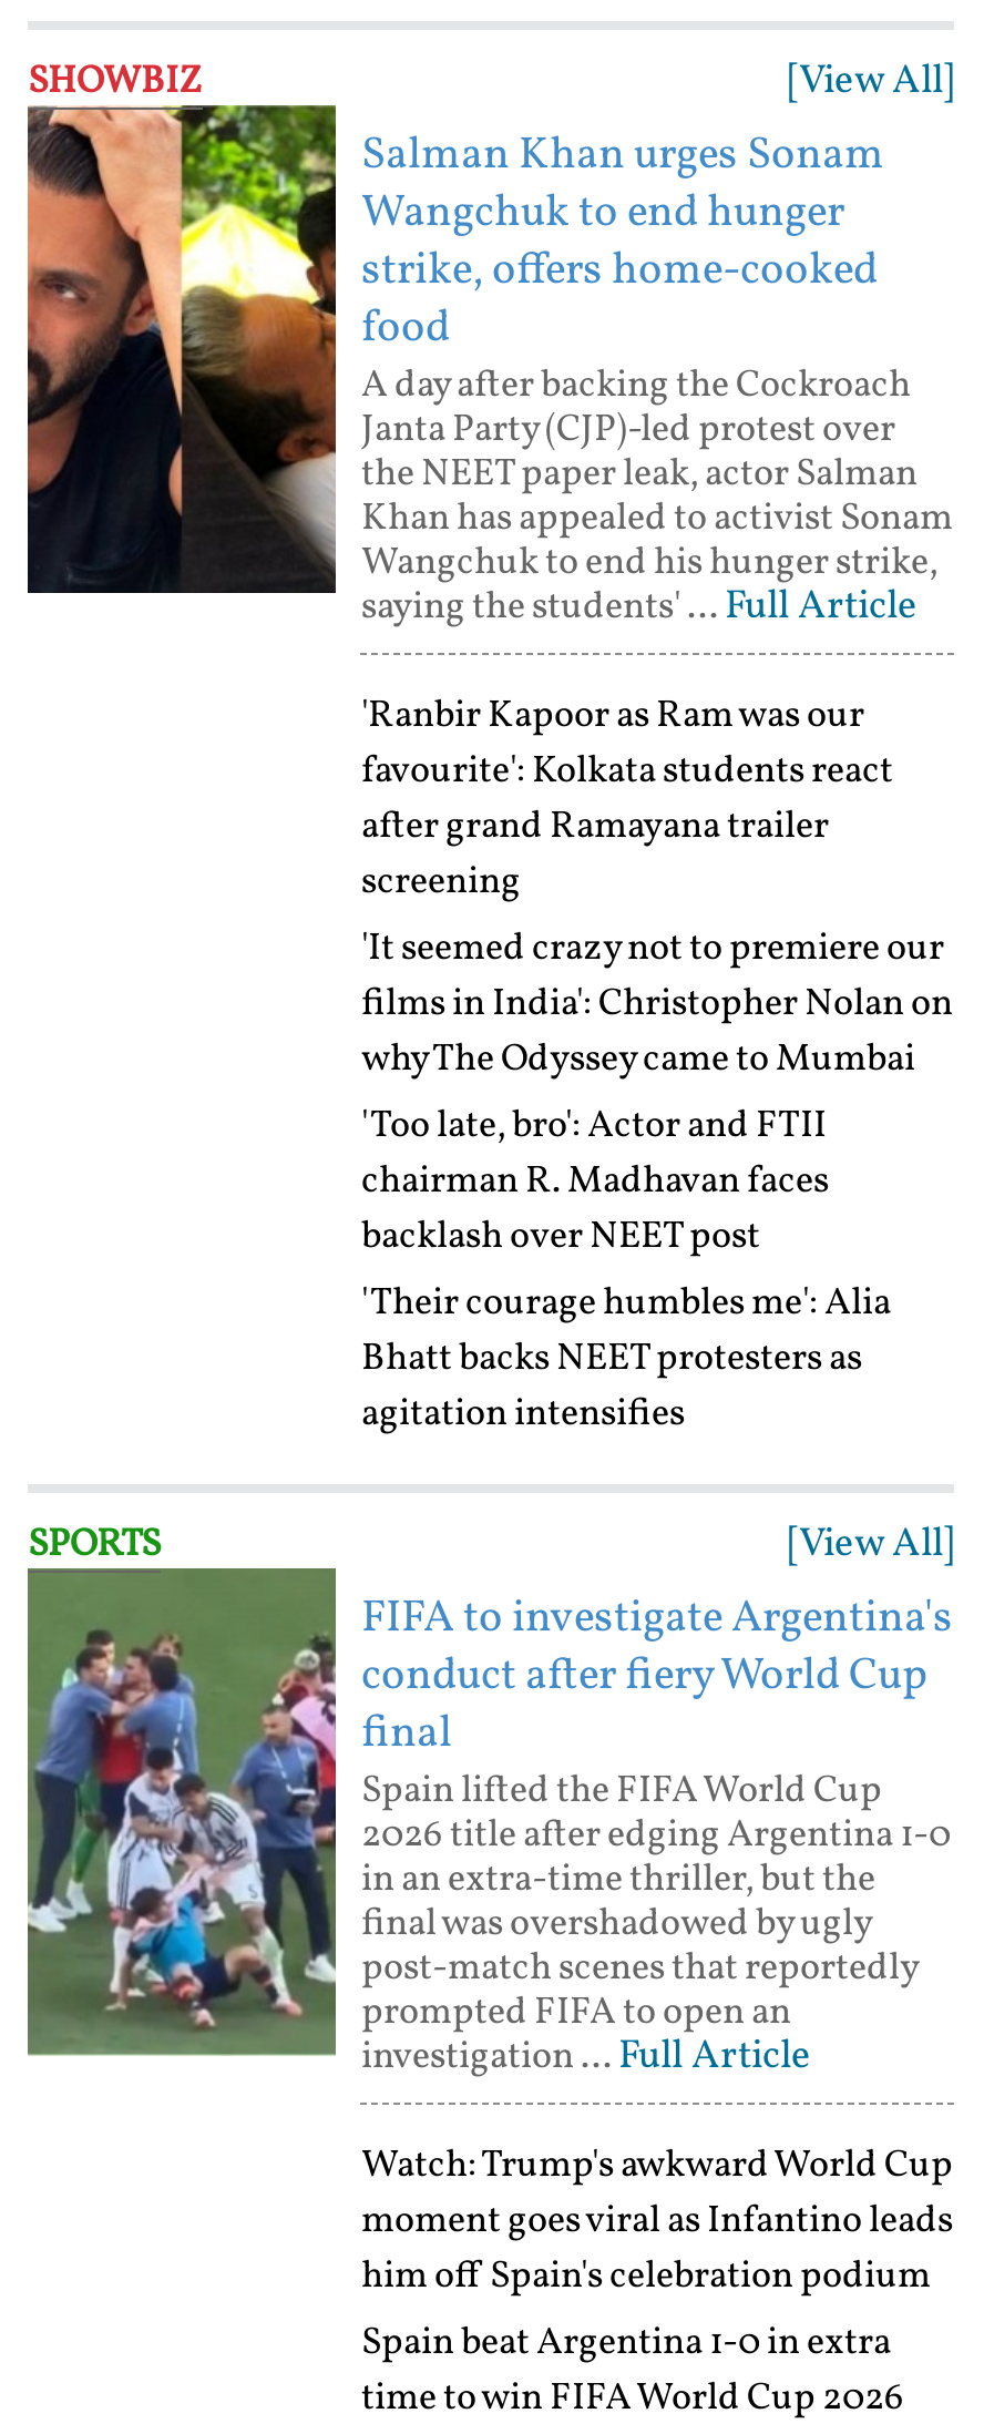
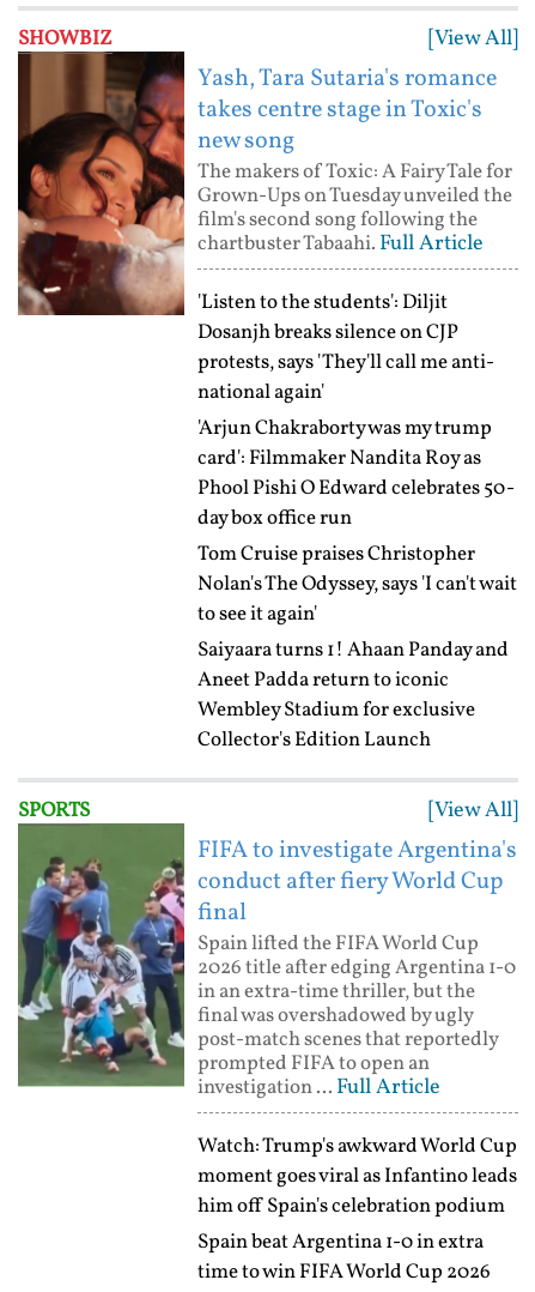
[25,103,953,635] [image] | Salman Khan urges Sonam | Wangchuk to end hunger | strike, offers home-cooked | food | A day after backing the Cockroach | Janta Party (CJP)-led protest over | the NEET paper leak, actor Salman | Khan has appealed to activist Sonam | Wangchuk to end his hunger strike, | saying the students' ... Full Article -> [17,50,513,316] [image] | Yash, Tara Sutaria's romance | takes centre stage in Toxic's | new song | The makers of Toxic: A Fairy Tale for | Grown-Ups on Tuesday unveiled the | film's second song following the | chartbuster Tabaahi. Full Article
[361,691,953,1440] 'Ranbir Kapoor as Ram was our | favourite': Kolkata students react | after grand Ramayana trailer | screening | 'It seemed crazy not to premiere our | films in India': Christopher Nolan on | why The Odyssey came to Mumbai | 'Too late, bro': Actor and FTII | chairman R. Madhavan faces | backlash over NEET post | 'Their courage humbles me': Alia | Bhatt backs NEET protesters as | agitation intensifies -> [198,289,518,754] 'Listen to the students': Diljit | Dosanjh breaks silence on CJP | protests, says 'They'll call me anti- | national again' | 'Arjun Chakraborty was my trump | card': Filmmaker Nandita Roy as | Phool Pishi O Edward celebrates 50- | day box office run | Tom Cruise praises Christopher | Nolan's The Odyssey, says 'I can't wait | to see it again' | Saiyaara turns 1! Ahaan Panday and | Aneet Padda return to iconic | Wembley Stadium for exclusive | Collector's Edition Launch

